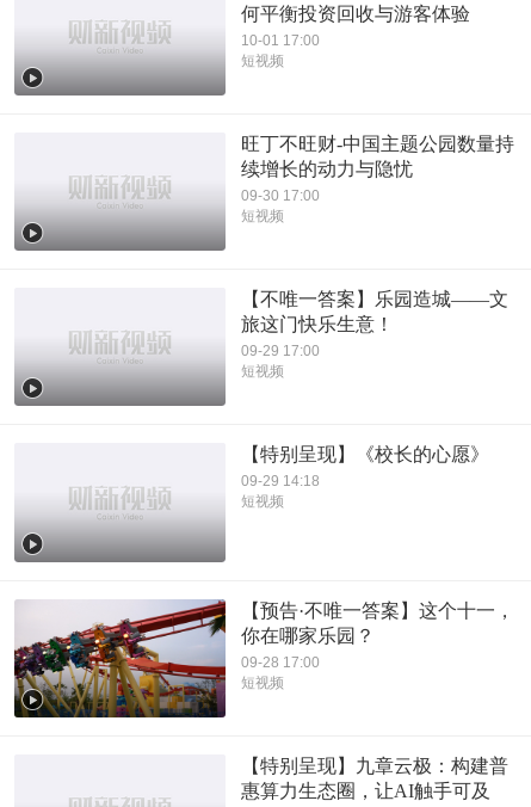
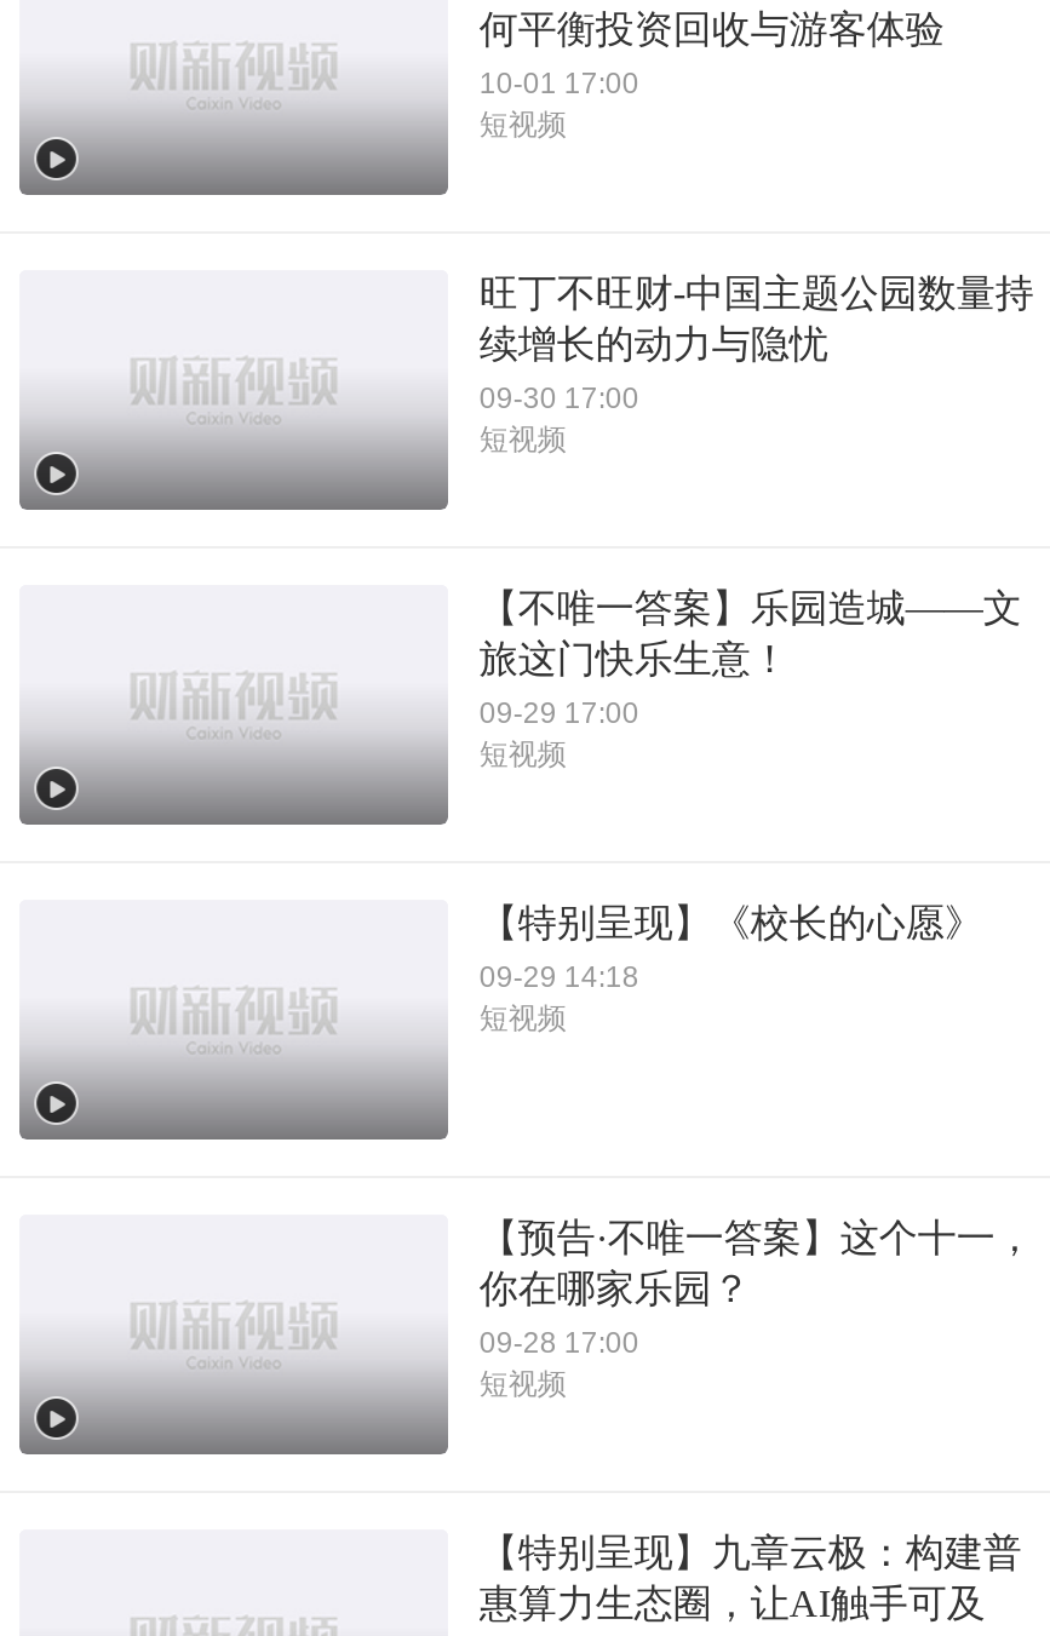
[13,599,227,719] [image] -> [17,1216,451,1458] [image]

